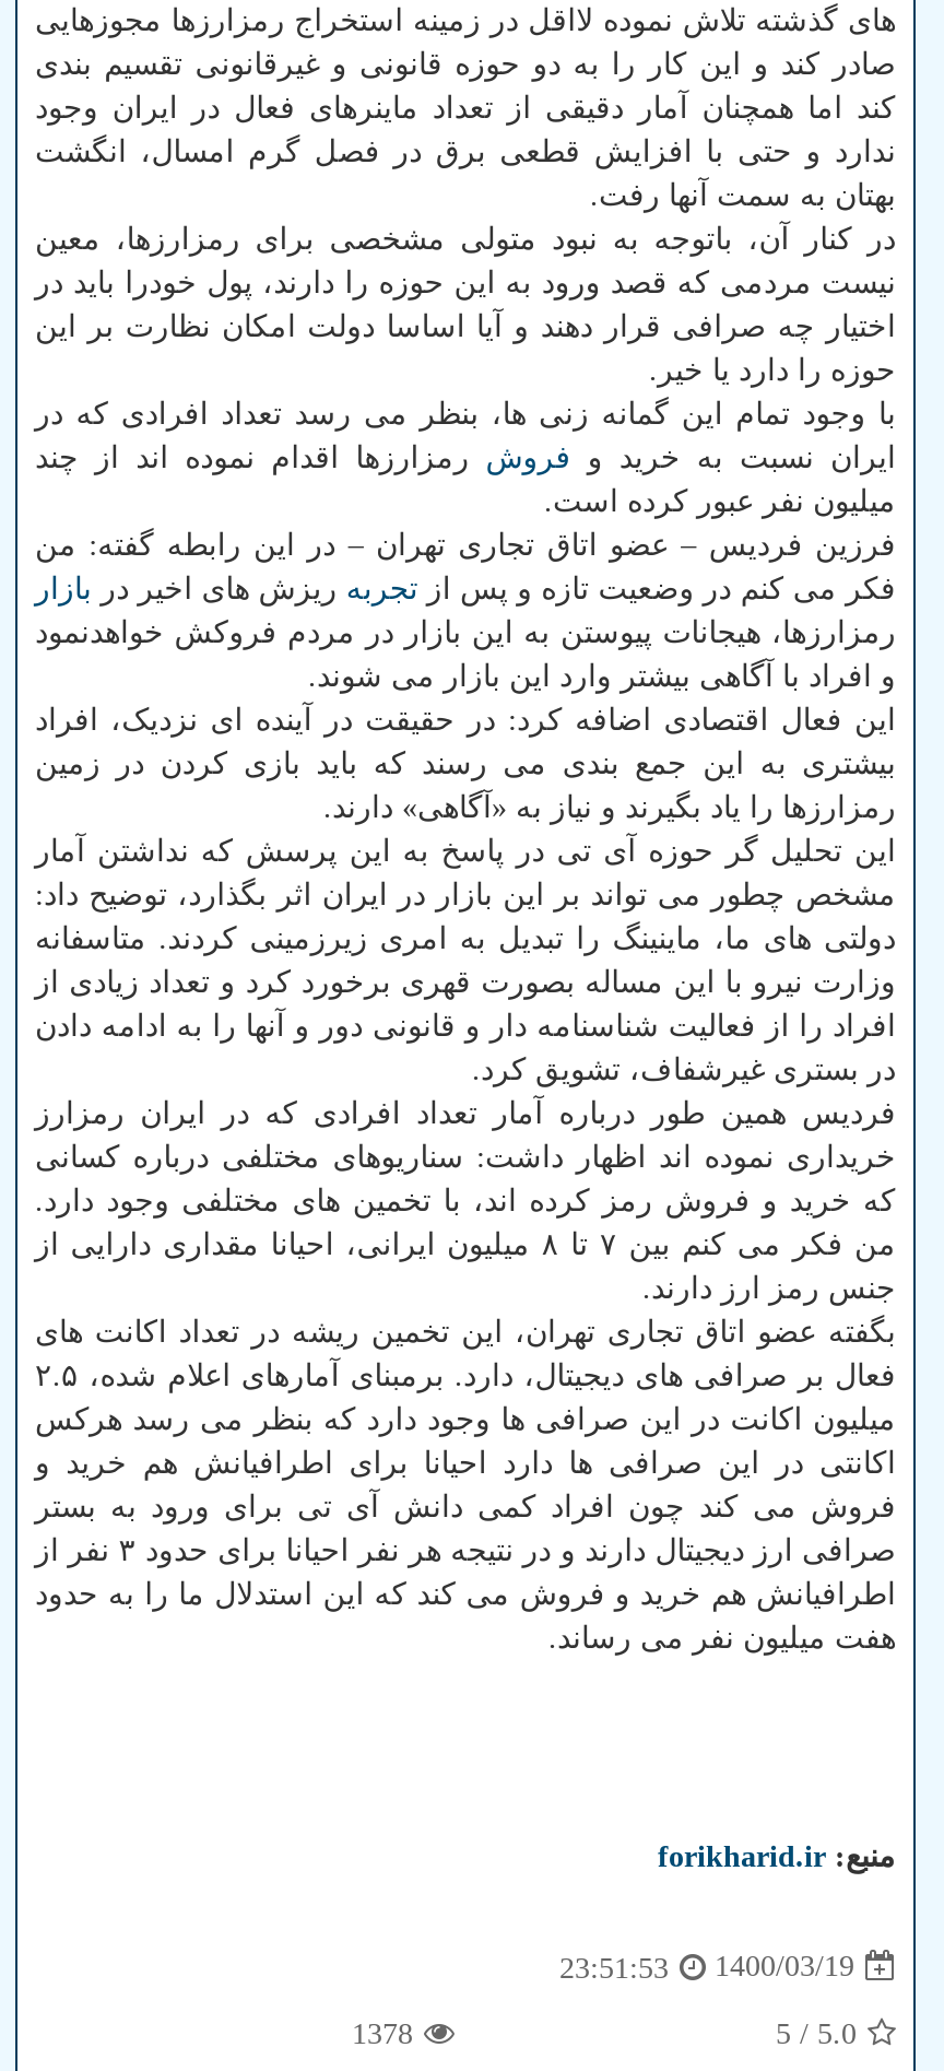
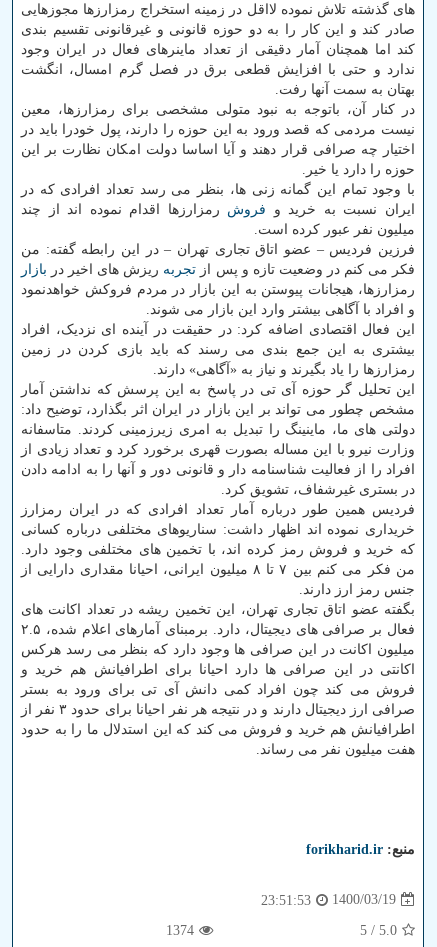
[352,2018,413,2051] 1378 -> [166,923,194,938] 1374

